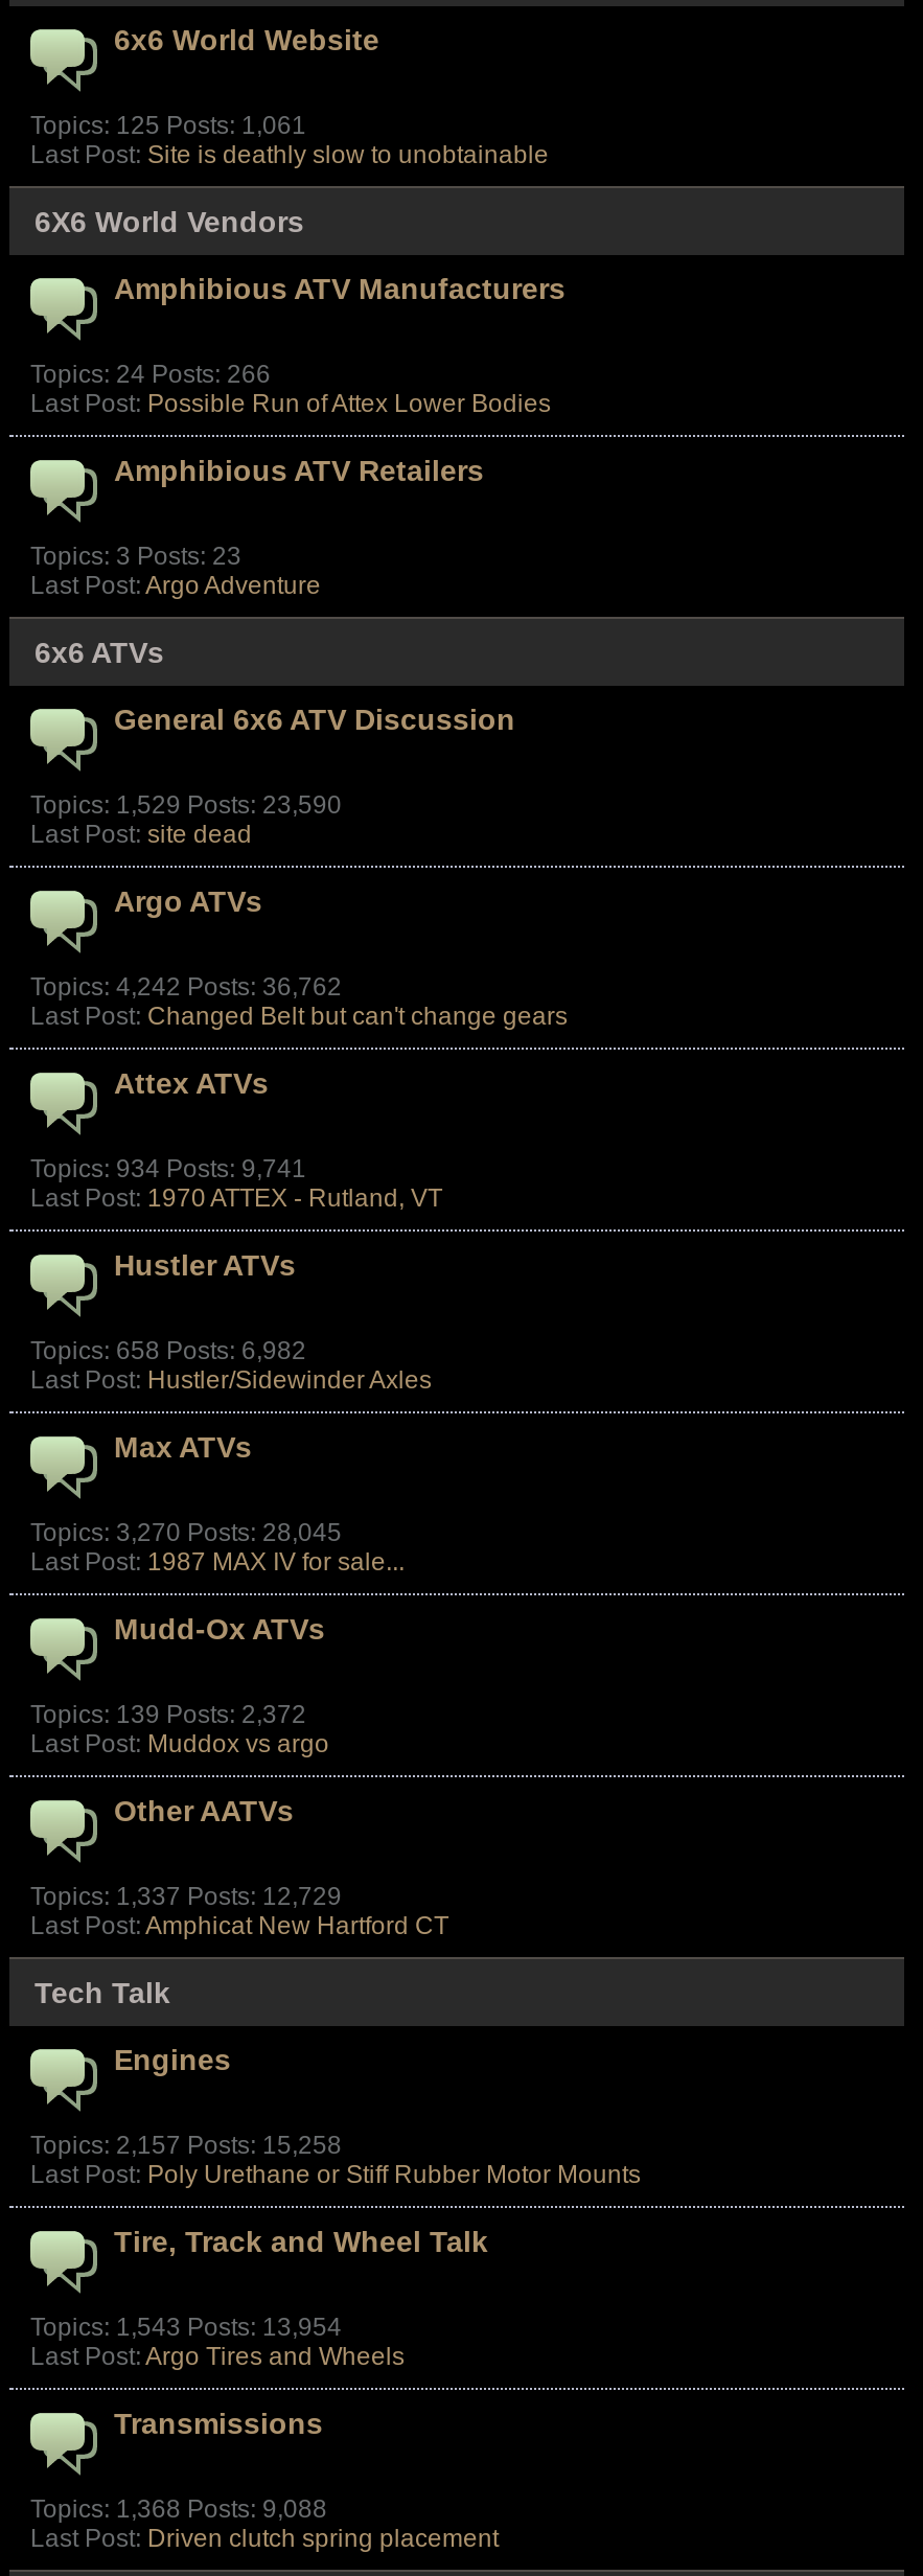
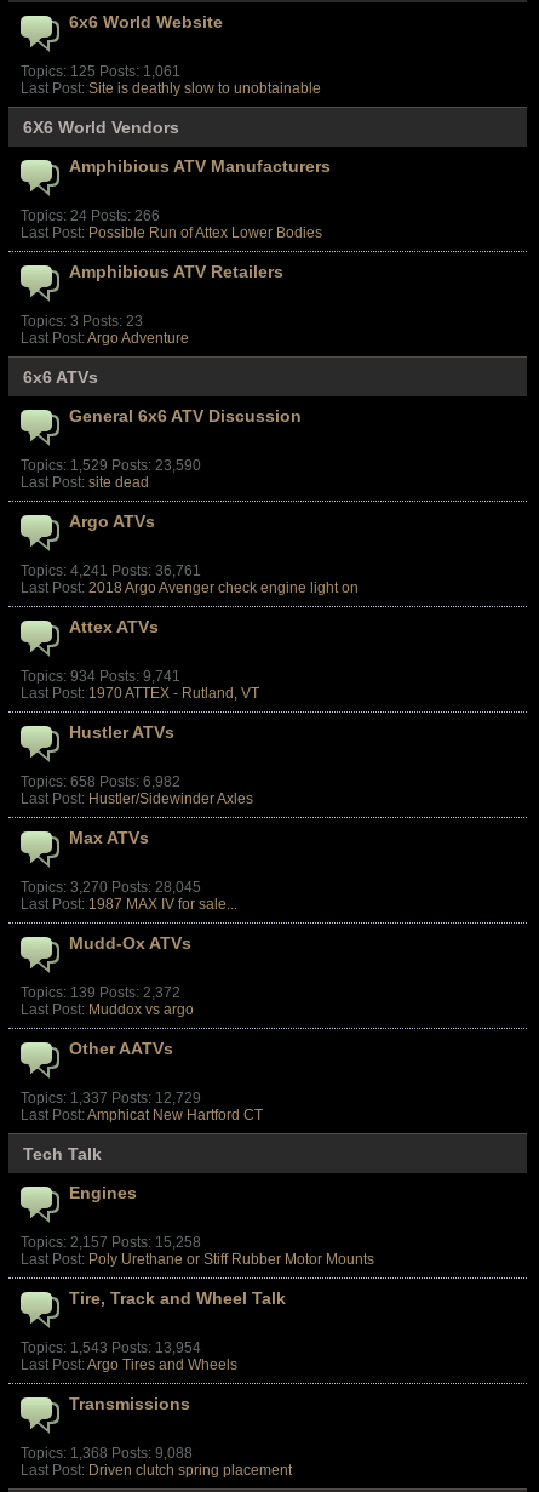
[30,972,568,1031] Topics: 4,242 Posts: 36,762 | Last Post: Changed Belt but can't change gears -> [21,562,359,596] Topics: 4,241 Posts: 36,761 | Last Post: 2018 Argo Avenger check engine light on

